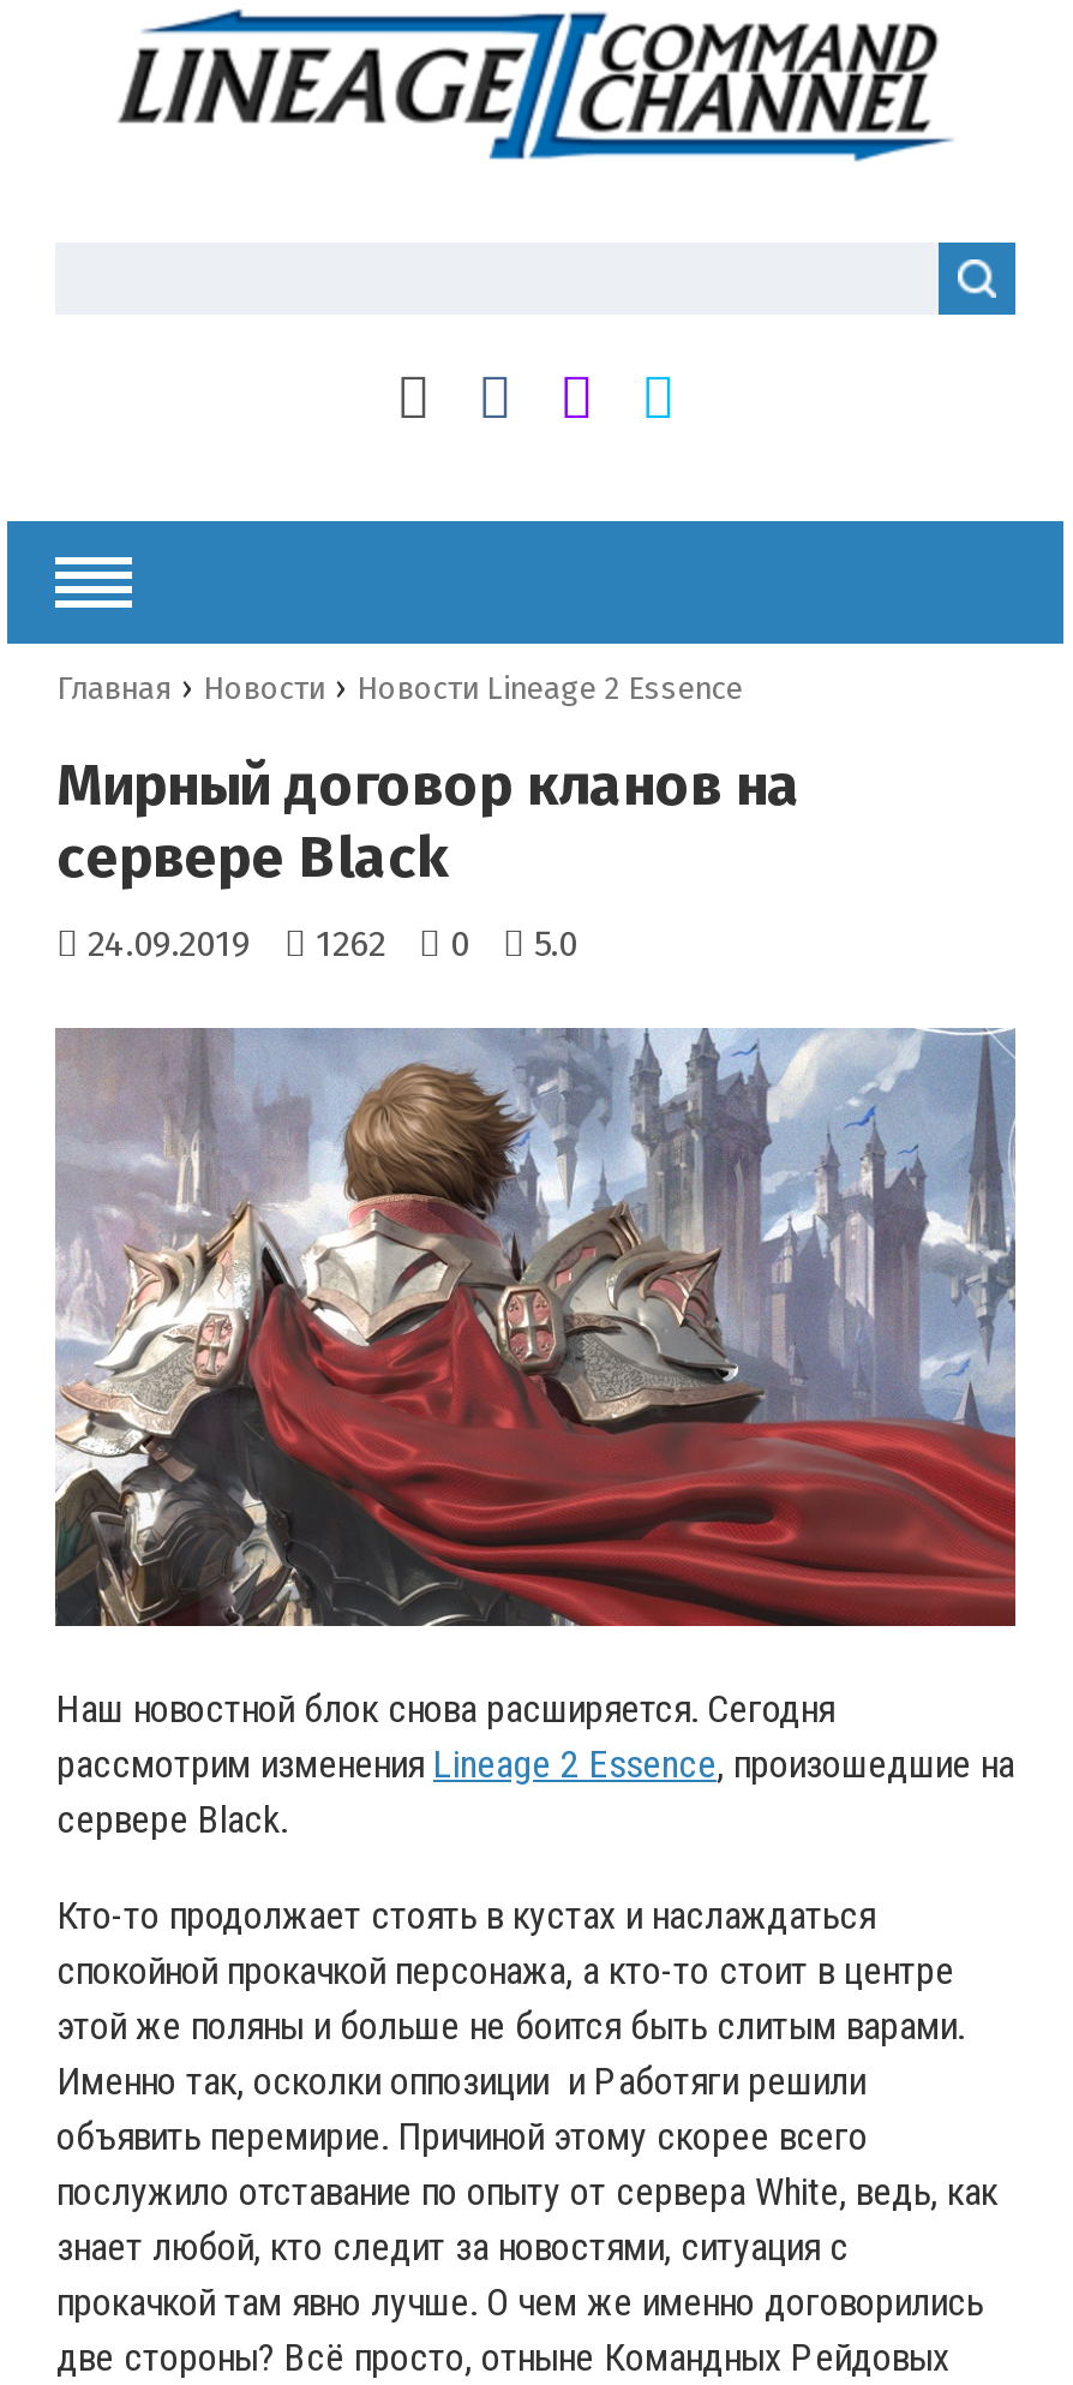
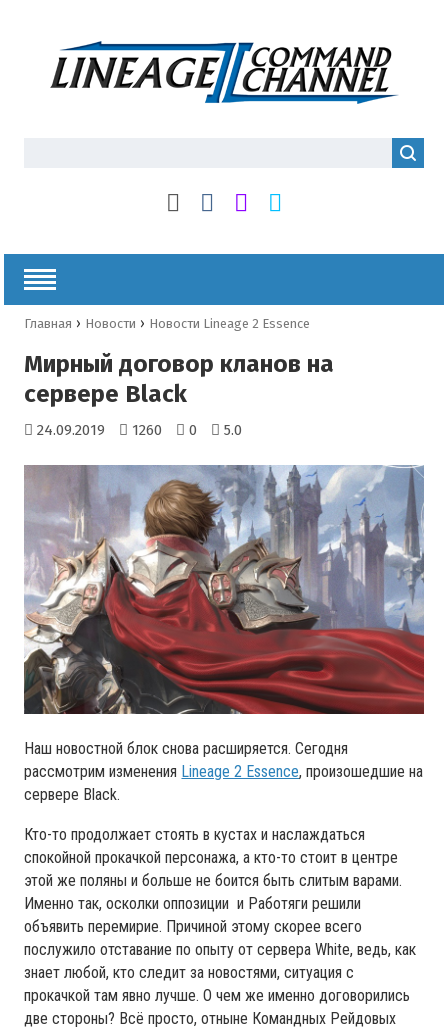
[88,923,577,966] 24.09.2019 1262 0 5.0 -> [37,421,242,439] 24.09.2019 1260 0 5.0

